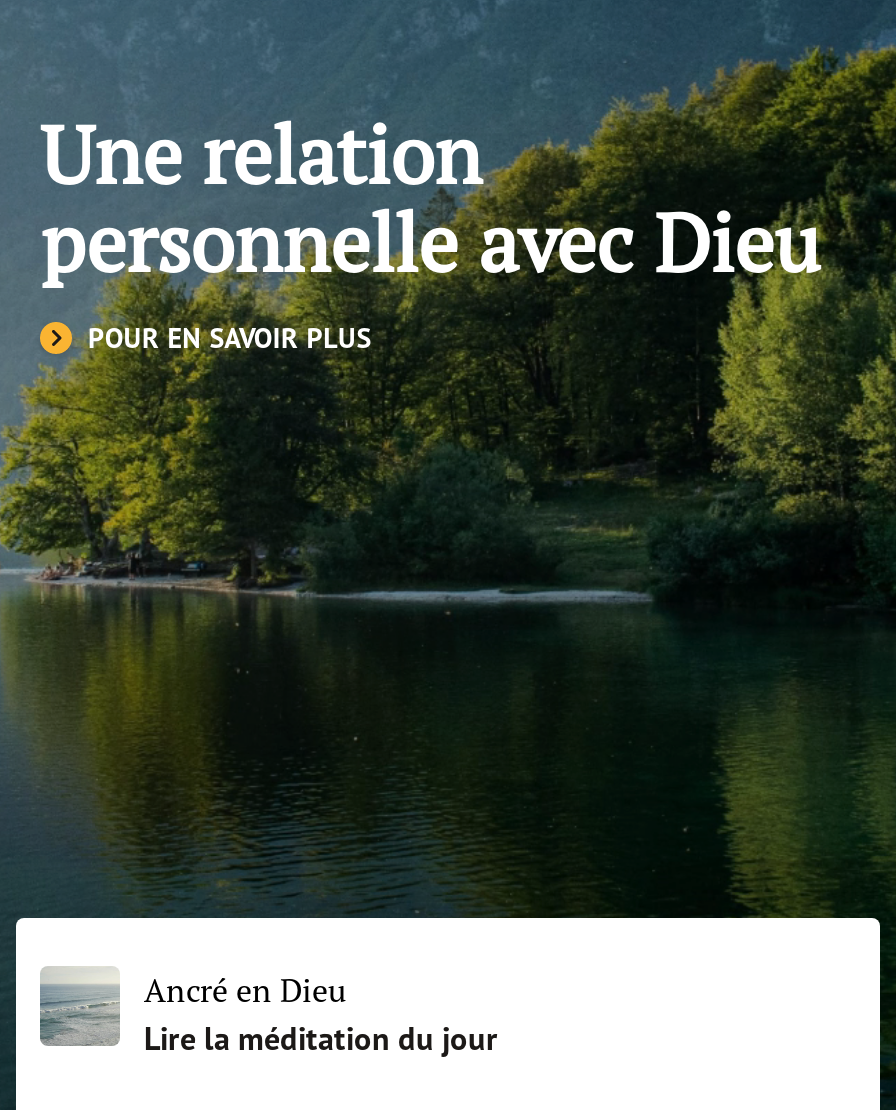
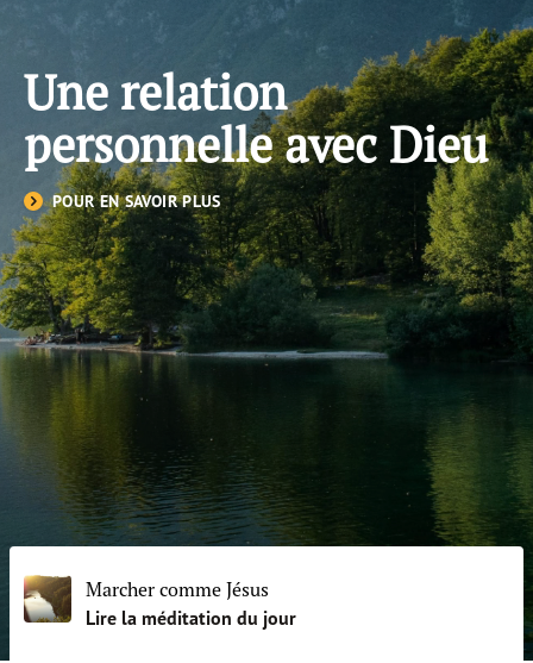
[40,968,346,1046] [image] | Ancré en Dieu -> [24,575,269,623] [image] | Marcher comme Jésus

